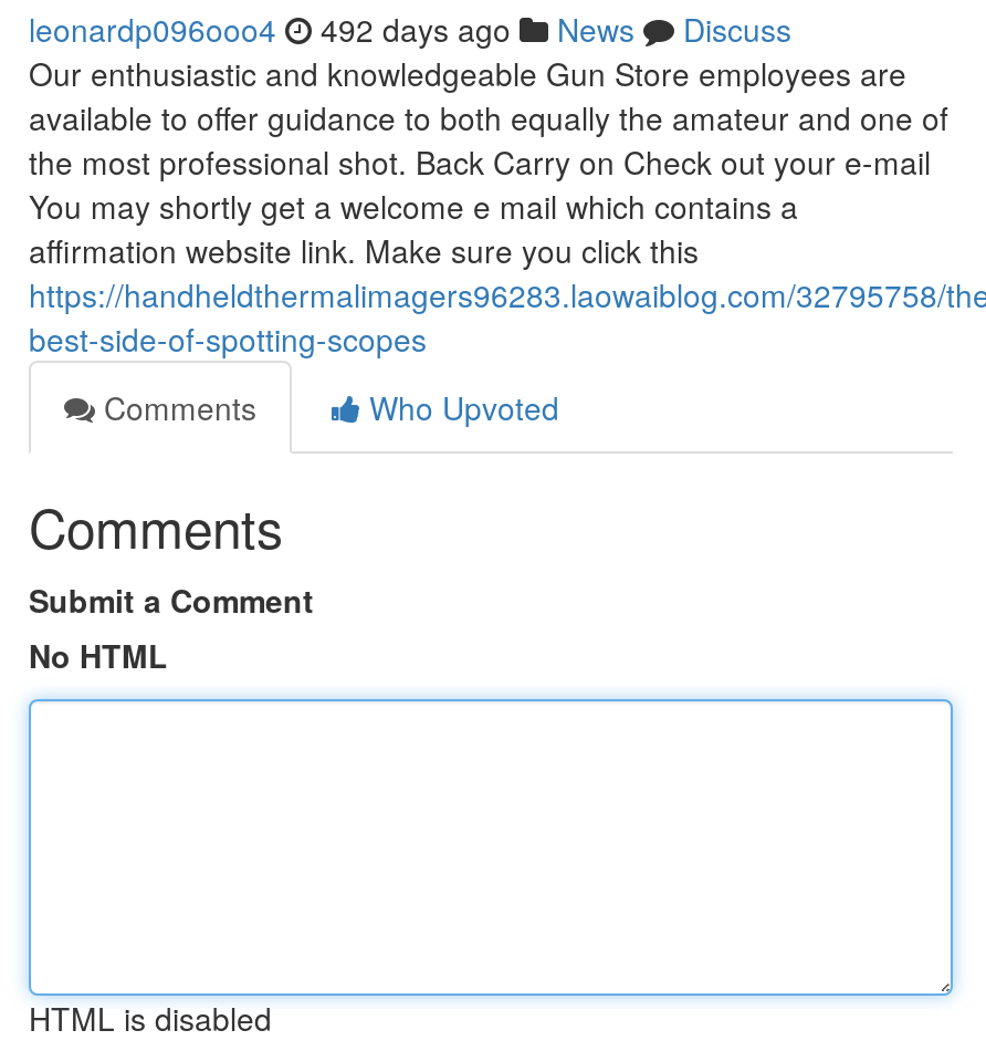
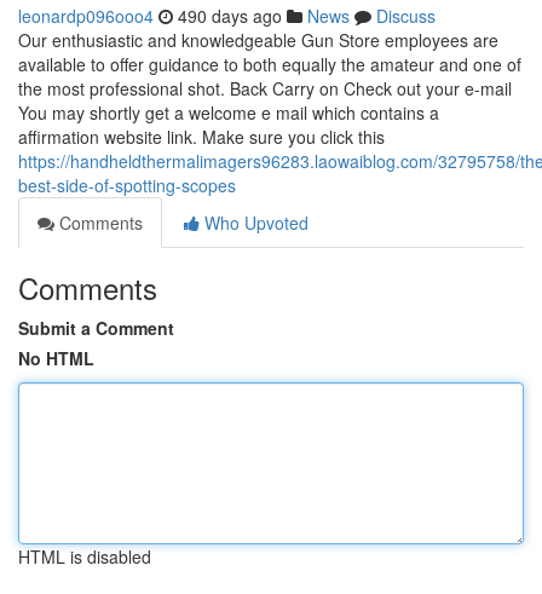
[29,7,791,51] leonardp096ooo4 492 days ago News Discuss -> [18,4,436,28] leonardp096ooo4 490 days ago News Discuss

